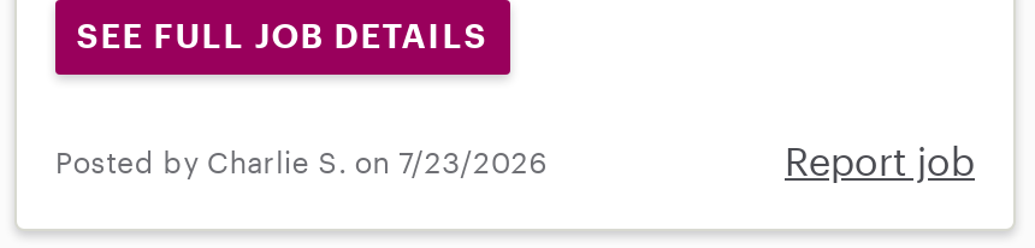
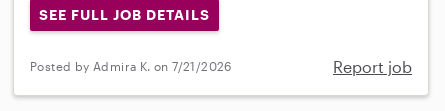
[55,143,547,177] Posted by Charlie S. on 7/23/2026 -> [30,59,232,73] Posted by Admira K. on 7/21/2026

